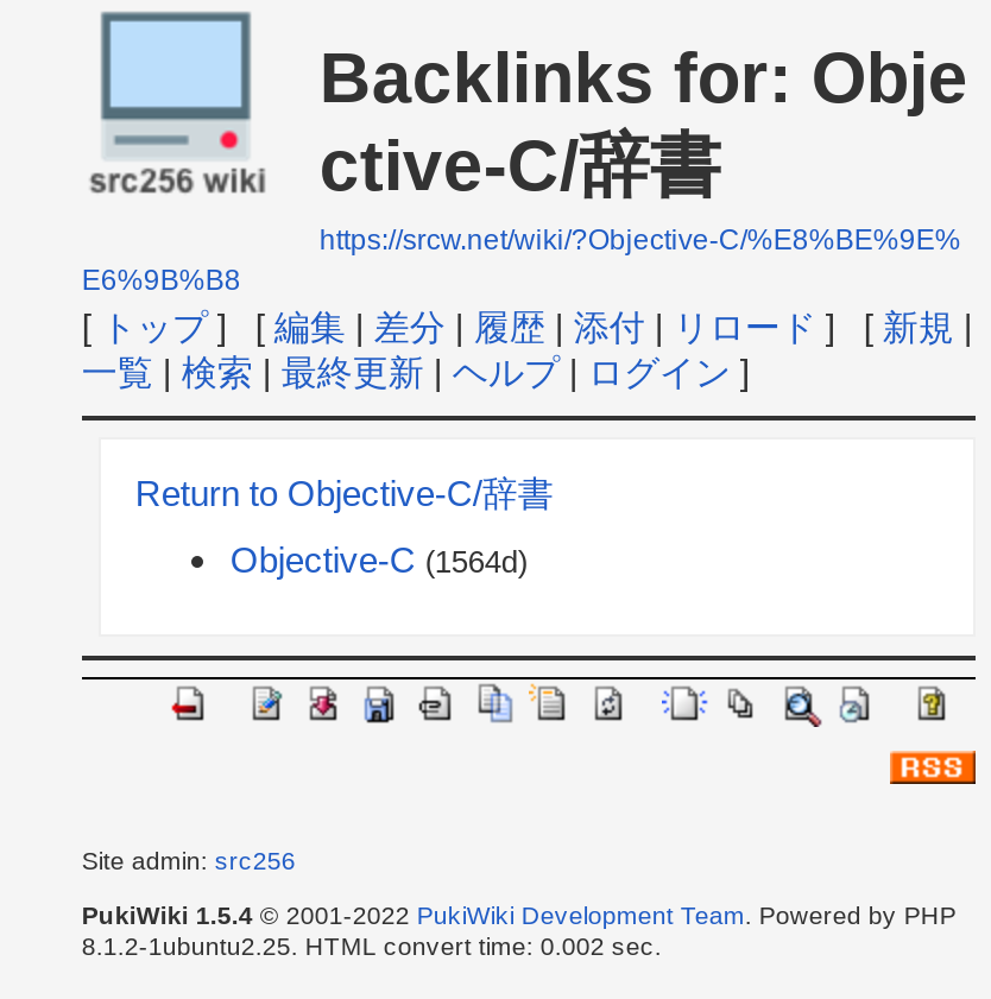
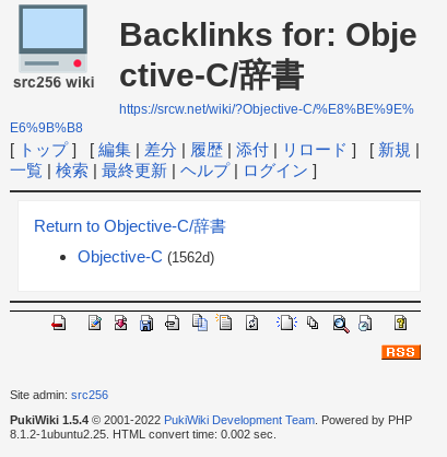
[230,538,527,578] Objective-C (1564d) -> [78,247,215,265] Objective-C (1562d)

